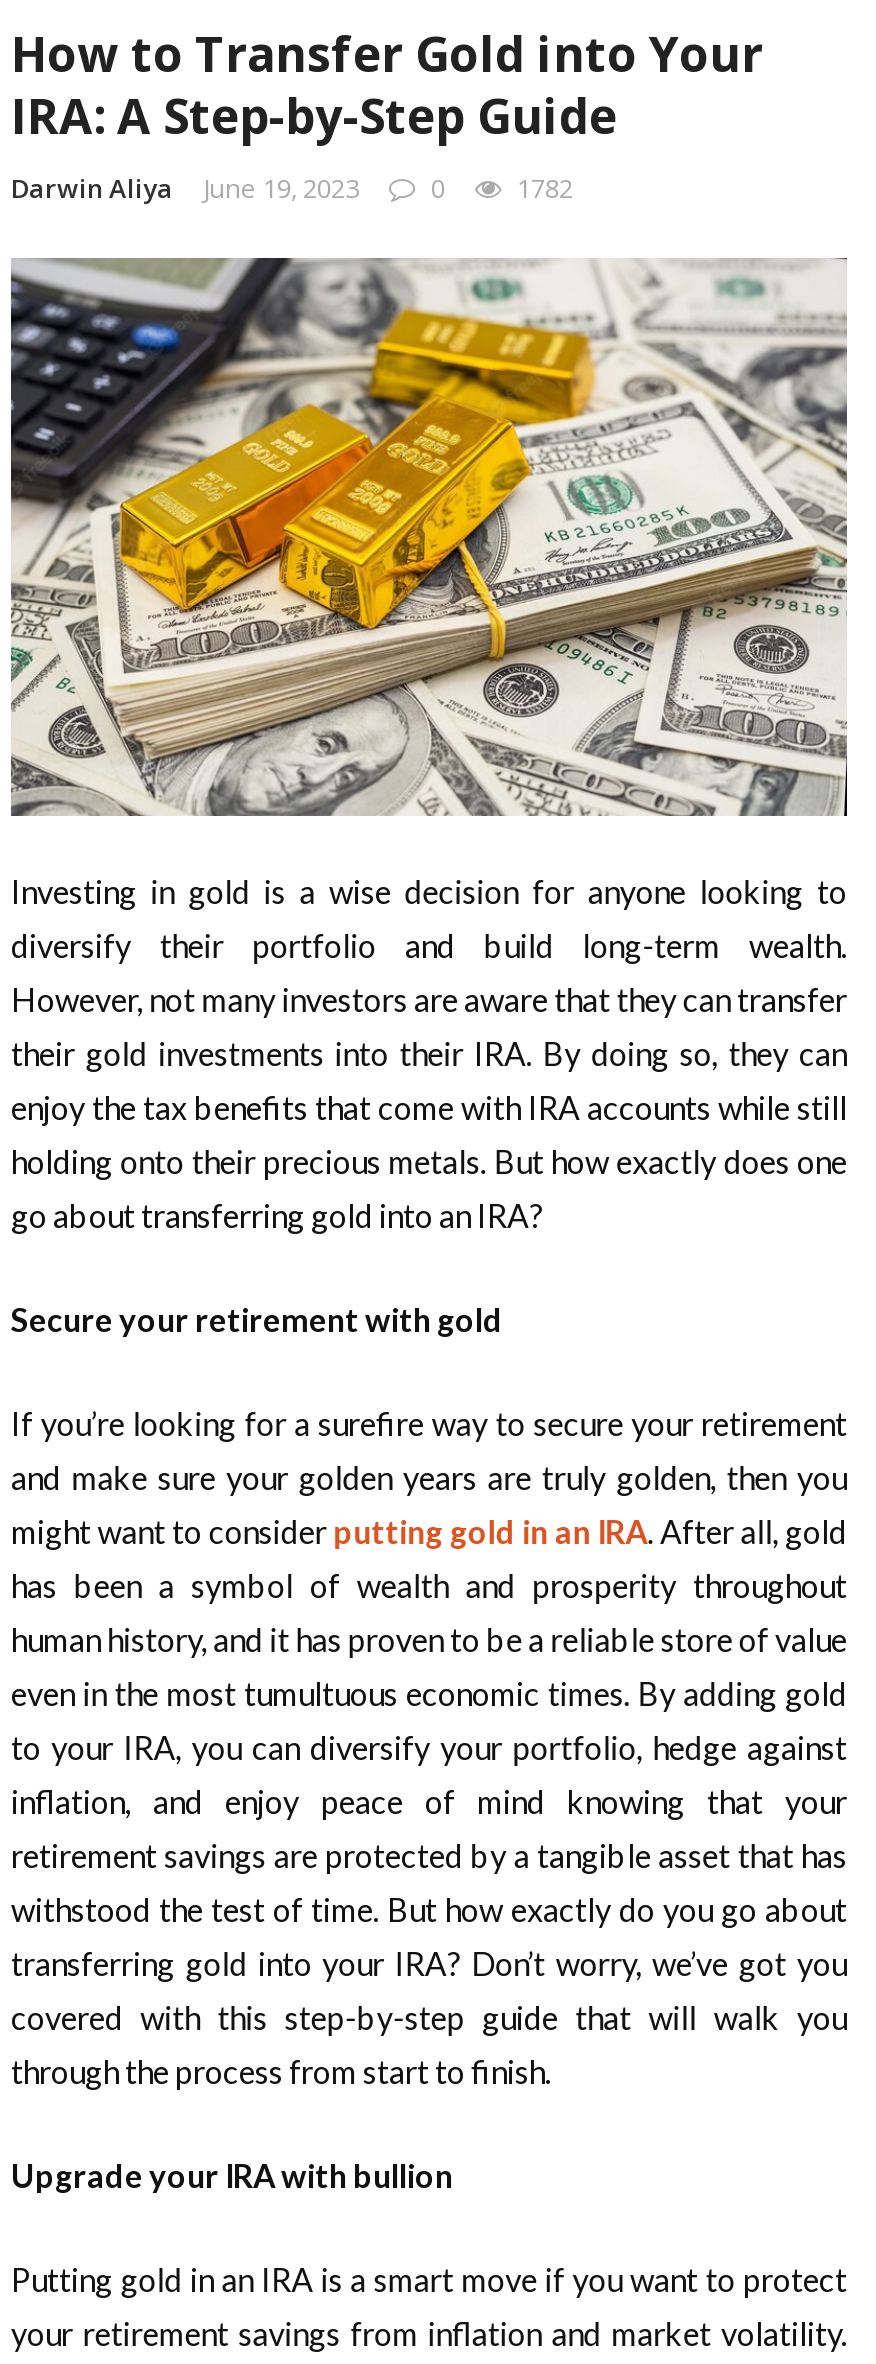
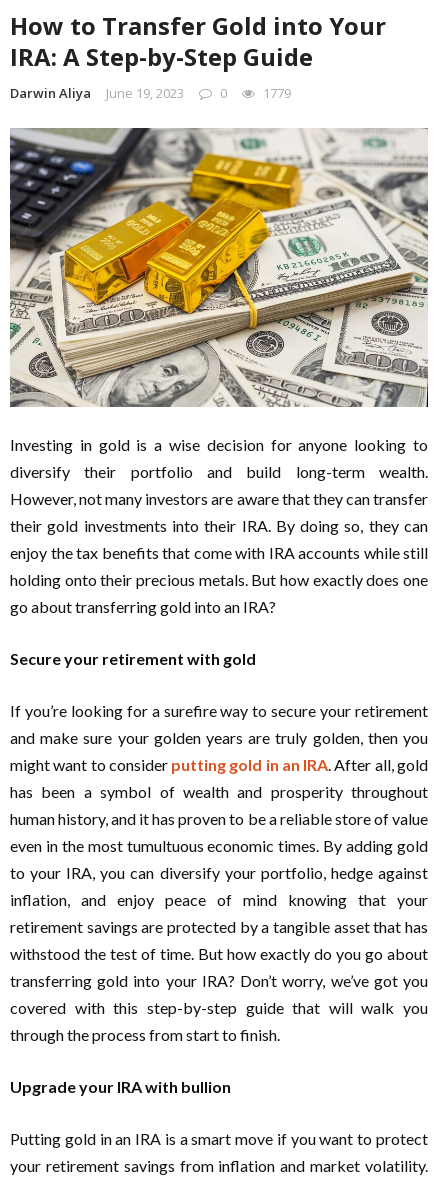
[11,170,573,206] Darwin Aliya June 19, 2023 0 1782 -> [10,84,291,102] Darwin Aliya June 19, 2023 0 1779

